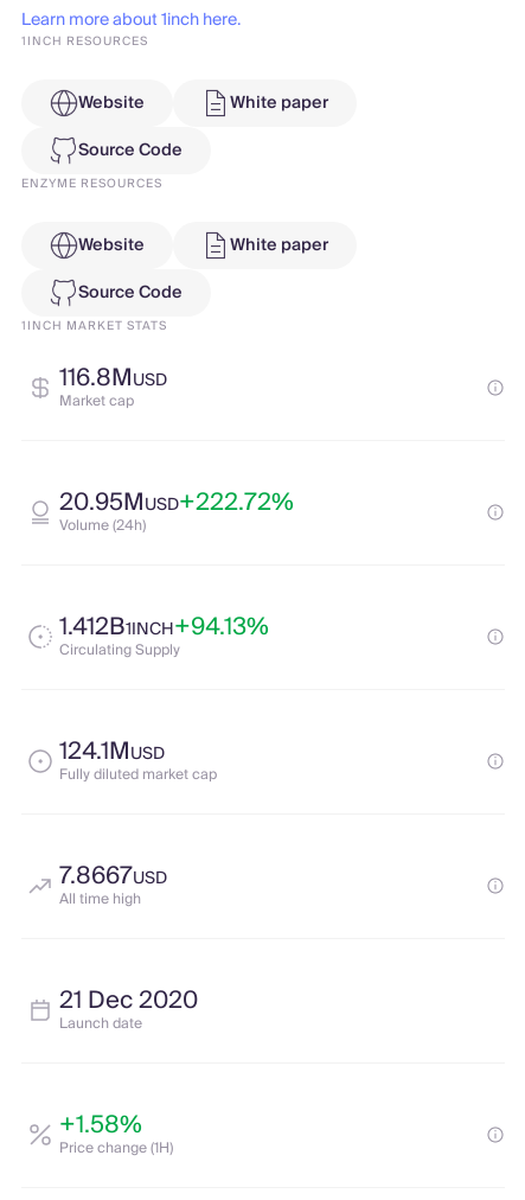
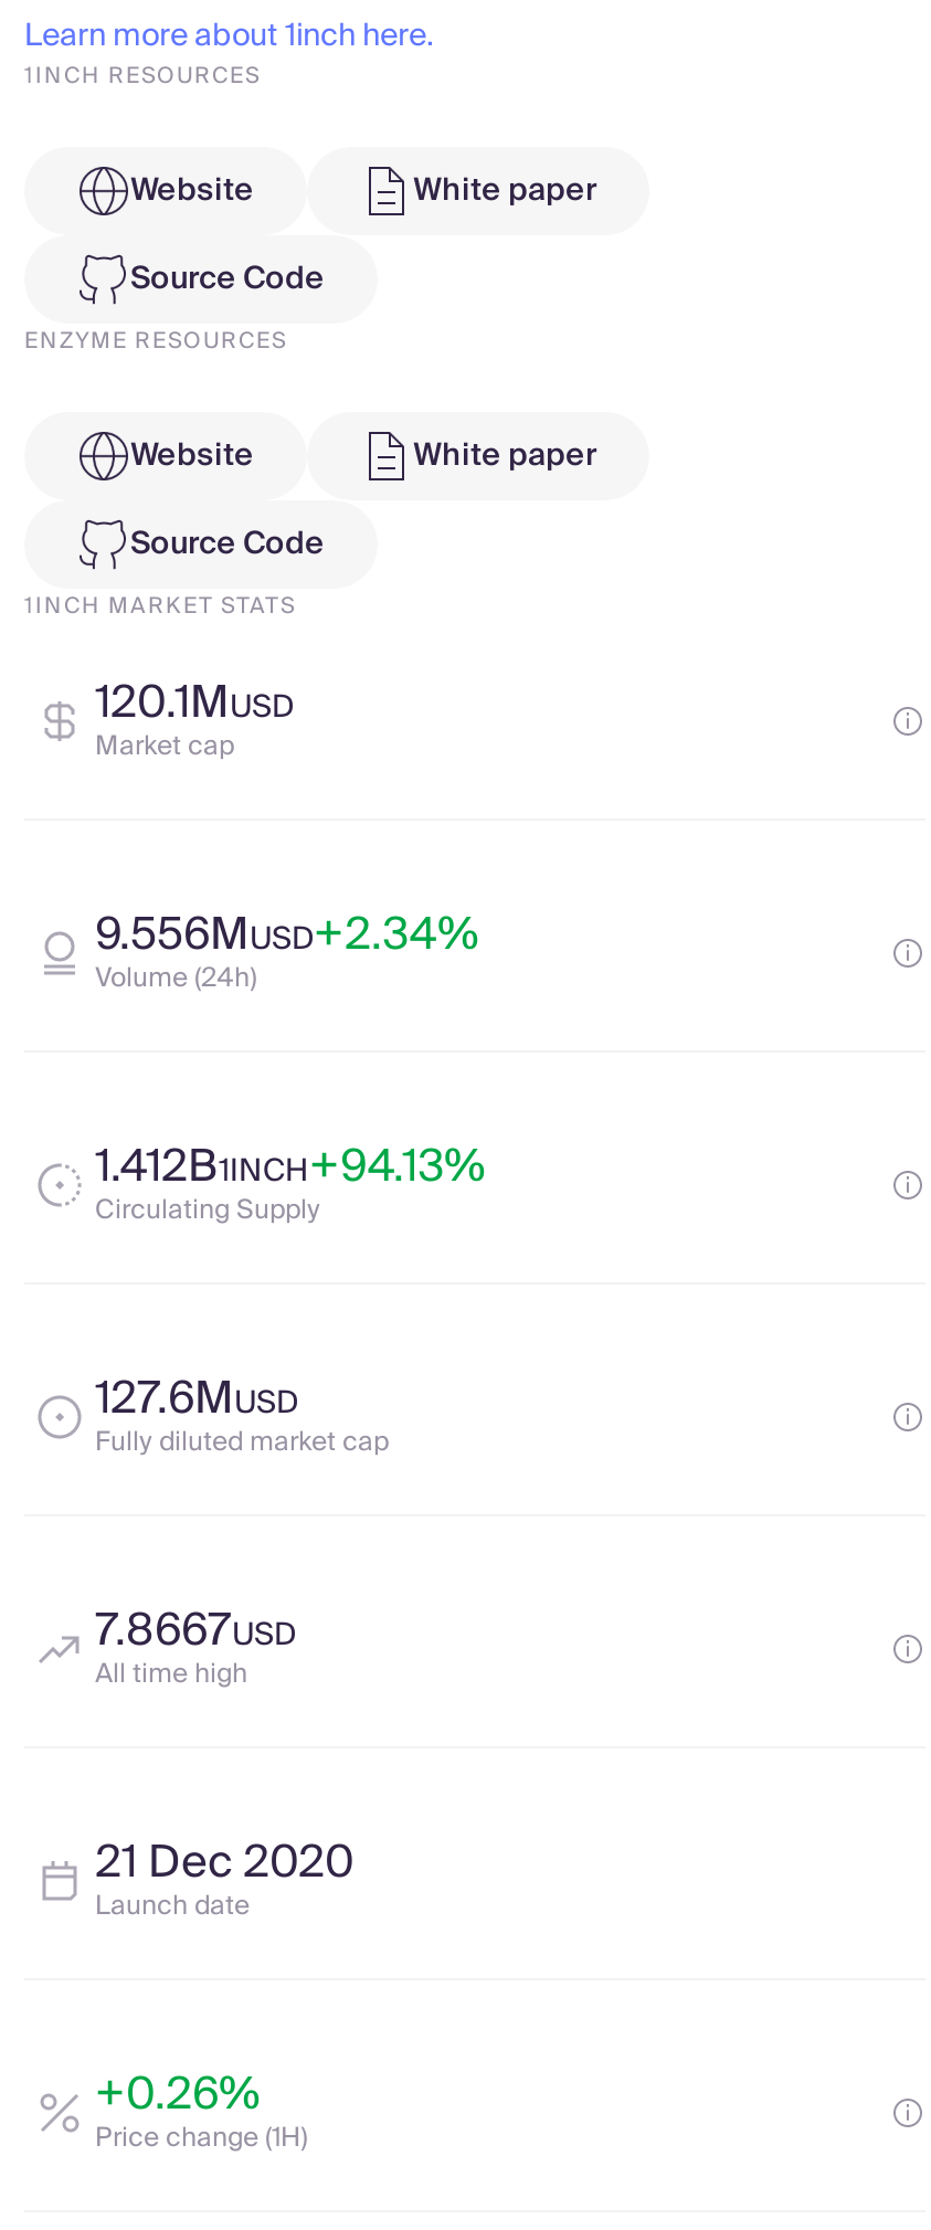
[59,358,167,398] 116.8MUSD -> [95,666,294,741] 120.1MUSD
[59,483,294,523] 20.95MUSD+222.72% -> [95,898,479,973] 9.556MUSD+2.34%
[59,732,165,772] 124.1MUSD -> [95,1362,298,1437] 127.6MUSD
[59,1105,142,1145] +1.58% -> [95,2058,261,2133] +0.26%

